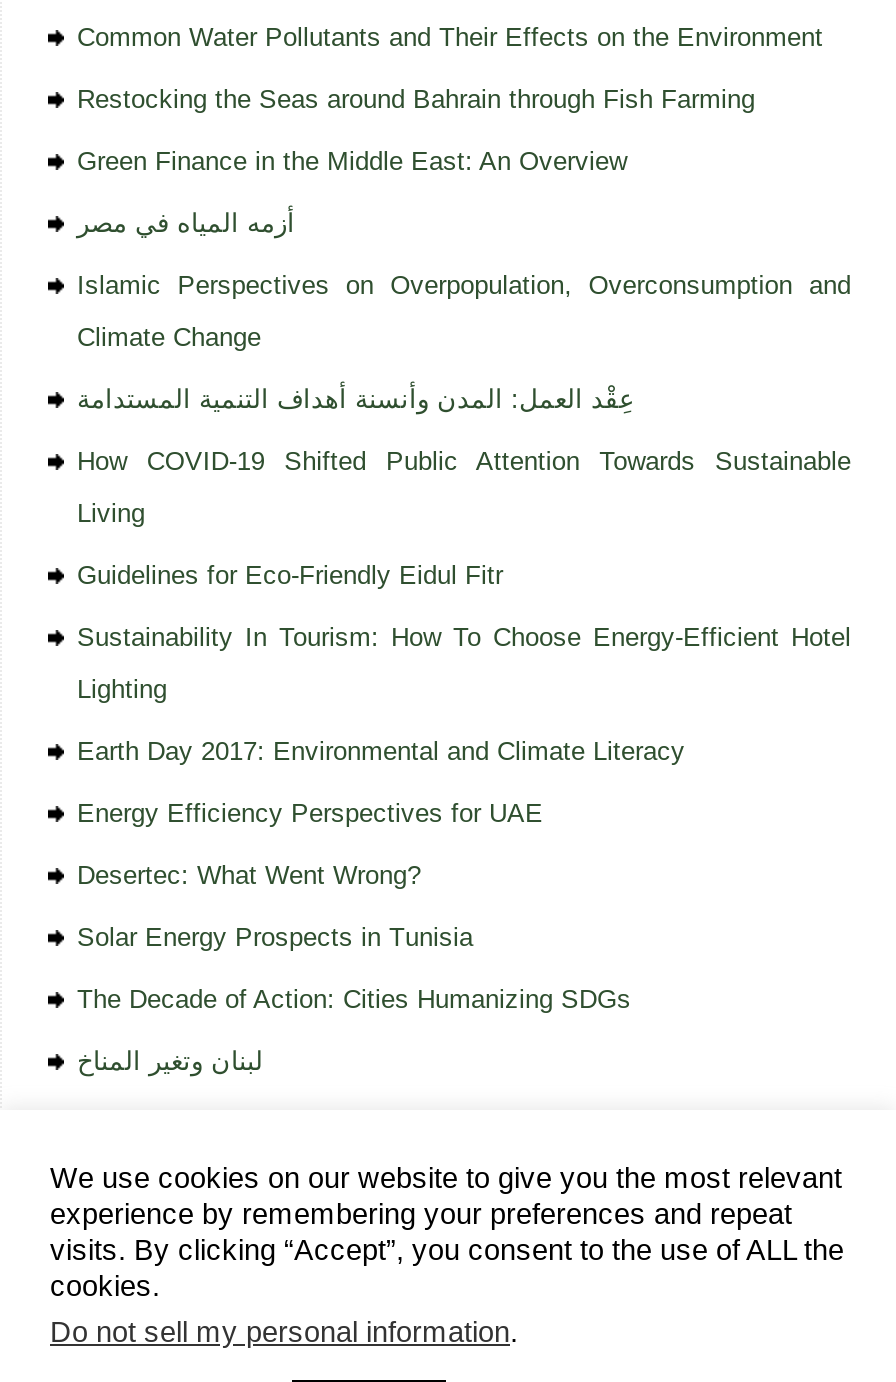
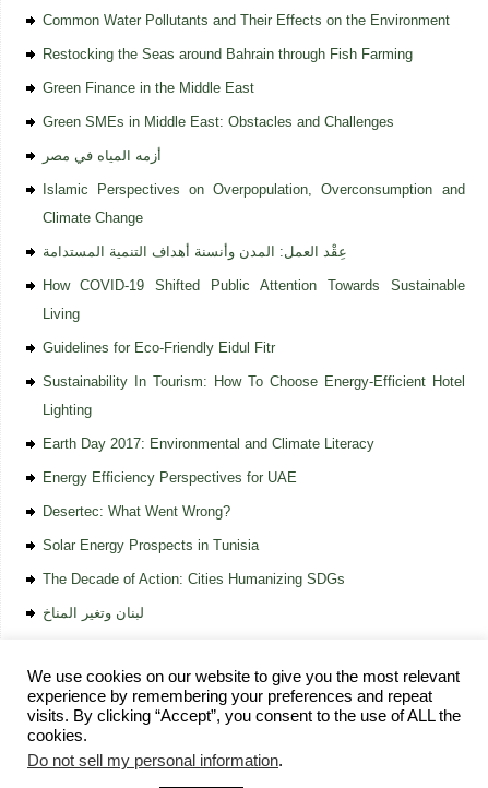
[77,146,627,176] Green Finance in the Middle East: An Overview -> [42,80,394,130] Green Finance in the Middle East | Green SMEs in Middle East: Obstacles and Challenges

